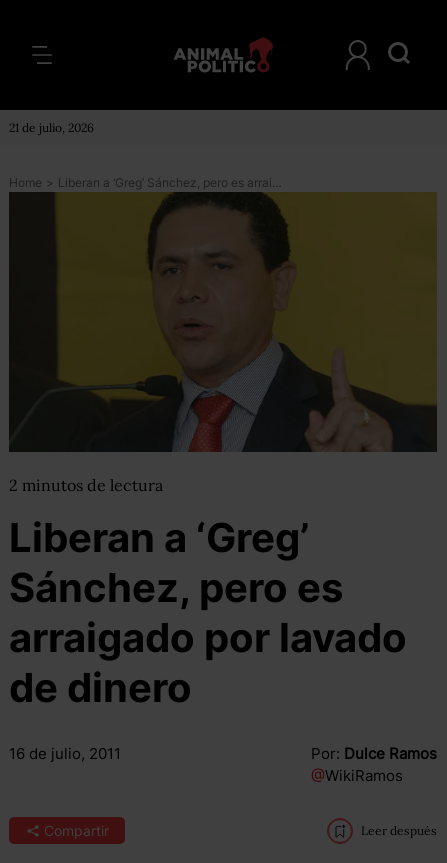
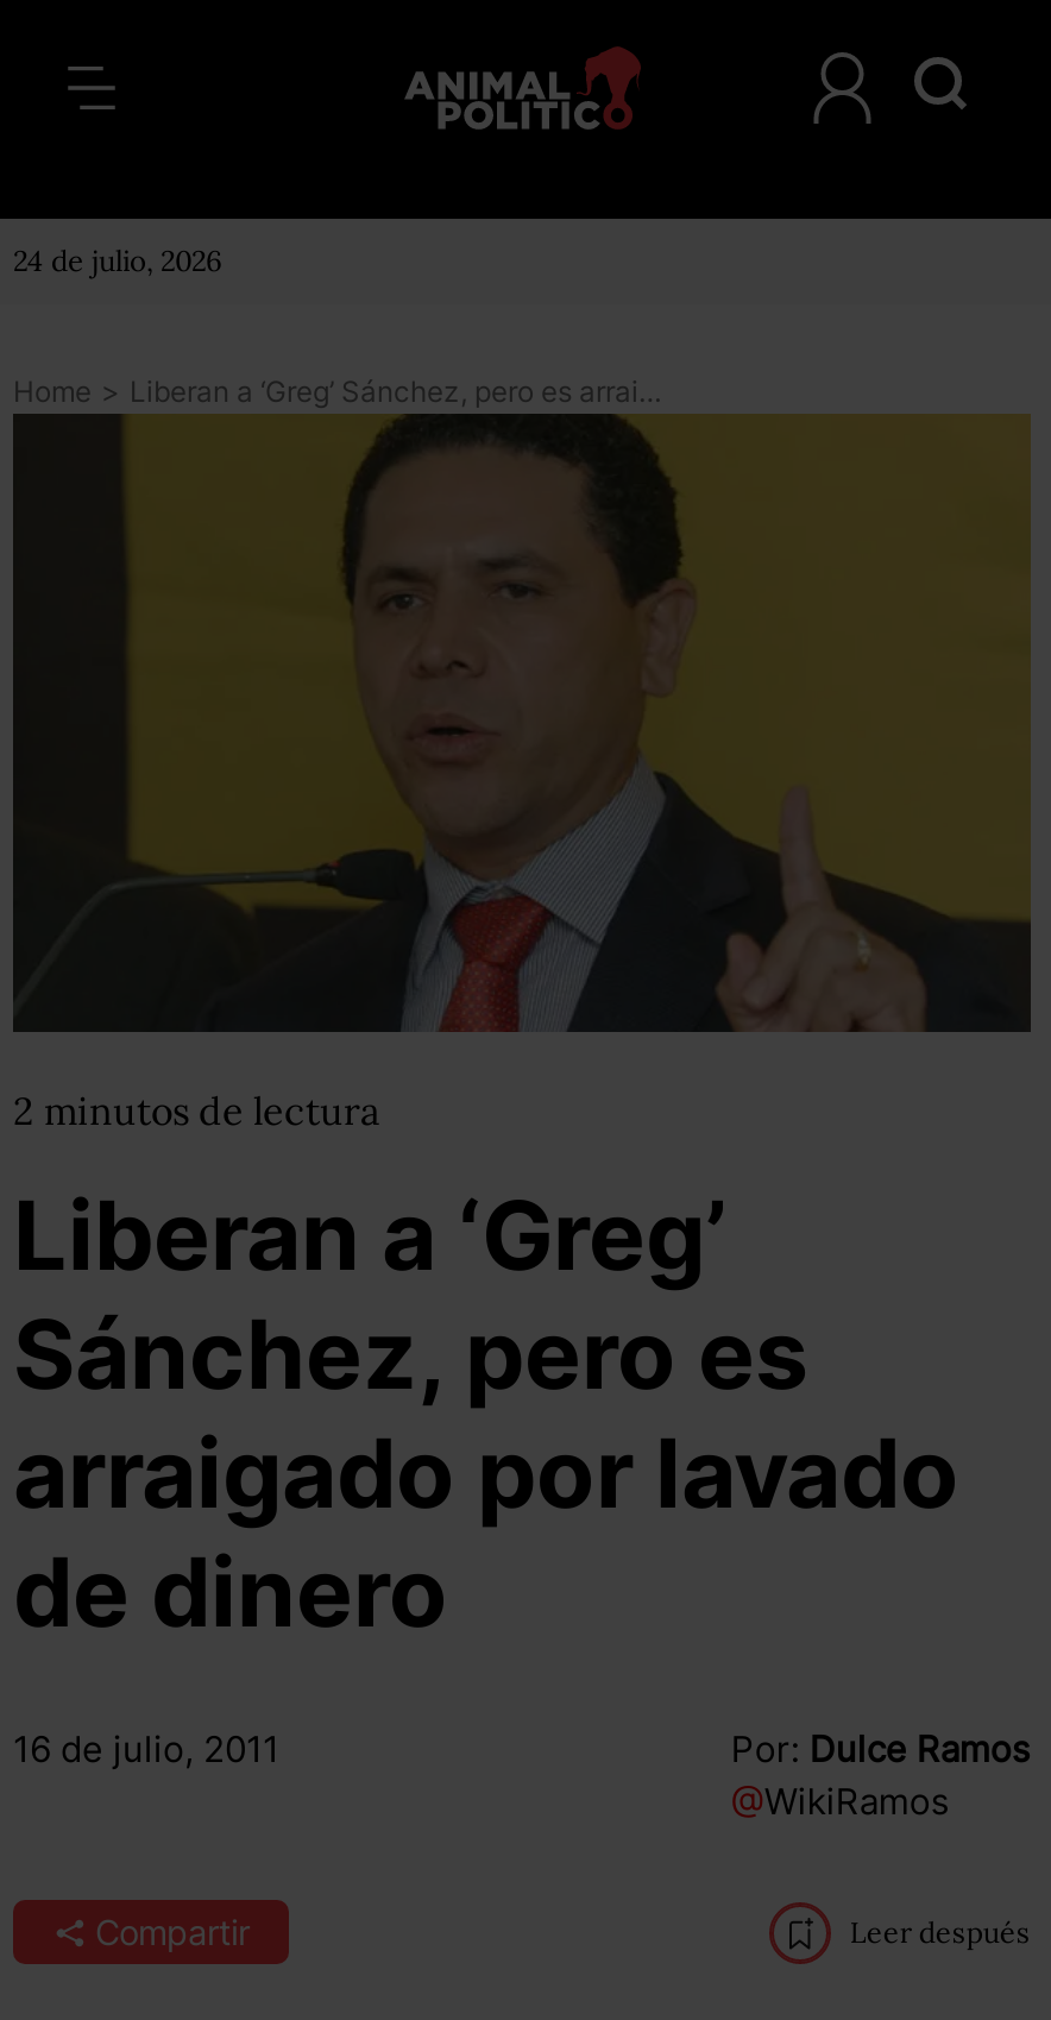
[9,120,94,135] 21 de julio, 2026 -> [13,243,222,278] 24 de julio, 2026

